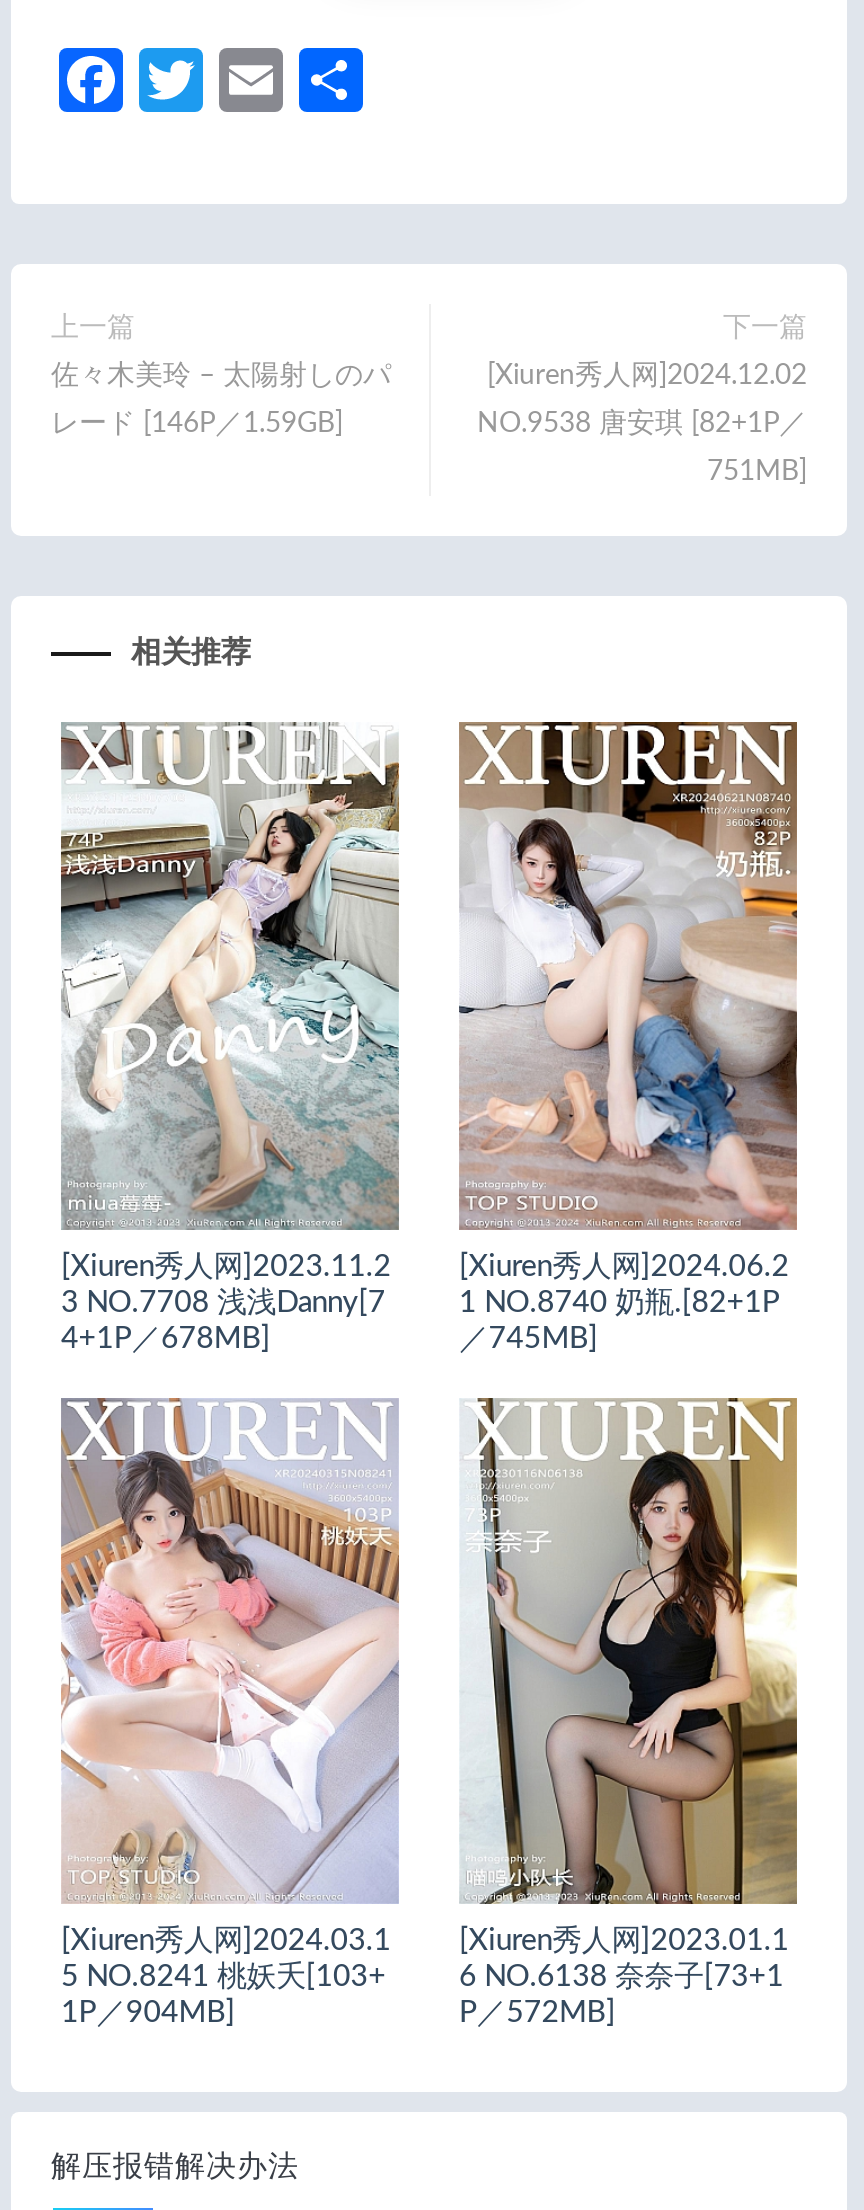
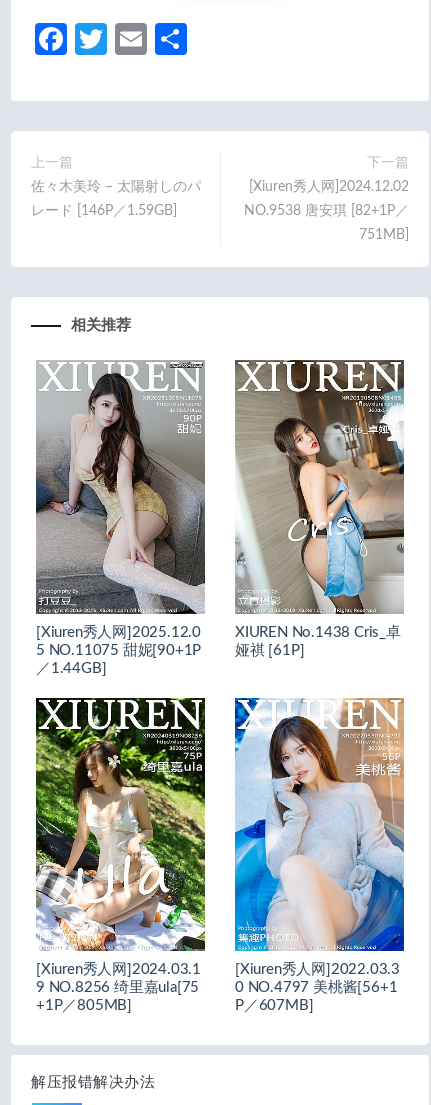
[61,722,401,1353] [image] | [Xiuren秀人网]2023.11.2 | 3 NO.7708 浅浅Danny[7 | 4+1P／678MB] -> [35,360,205,675] [image] | [Xiuren秀人网]2025.12.0 | 5 NO.11075 甜妮[90+1P | ／1.44GB]
[457,722,799,1353] [image] | [Xiuren秀人网]2024.06.2 | 1 NO.8740 奶瓶.[82+1P | ／745MB] -> [235,360,405,657] [image] | XIUREN No.1438 Cris_卓 | 娅祺 [61P]
[59,1396,401,2028] [image] | 5 NO.8241 桃妖夭[103+ | 1P／904MB] -> [35,697,206,1013] [image] | 9 NO.8256 绮里嘉ula[75 | +1P／805MB]
[459,1396,799,2028] [image] | [Xiuren秀人网]2023.01.1 | 6 NO.6138 奈奈子[73+1 | P／572MB] -> [234,697,405,1013] [image] | [Xiuren秀人网]2022.03.3 | 0 NO.4797 美桃酱[56+1 | P／607MB]

